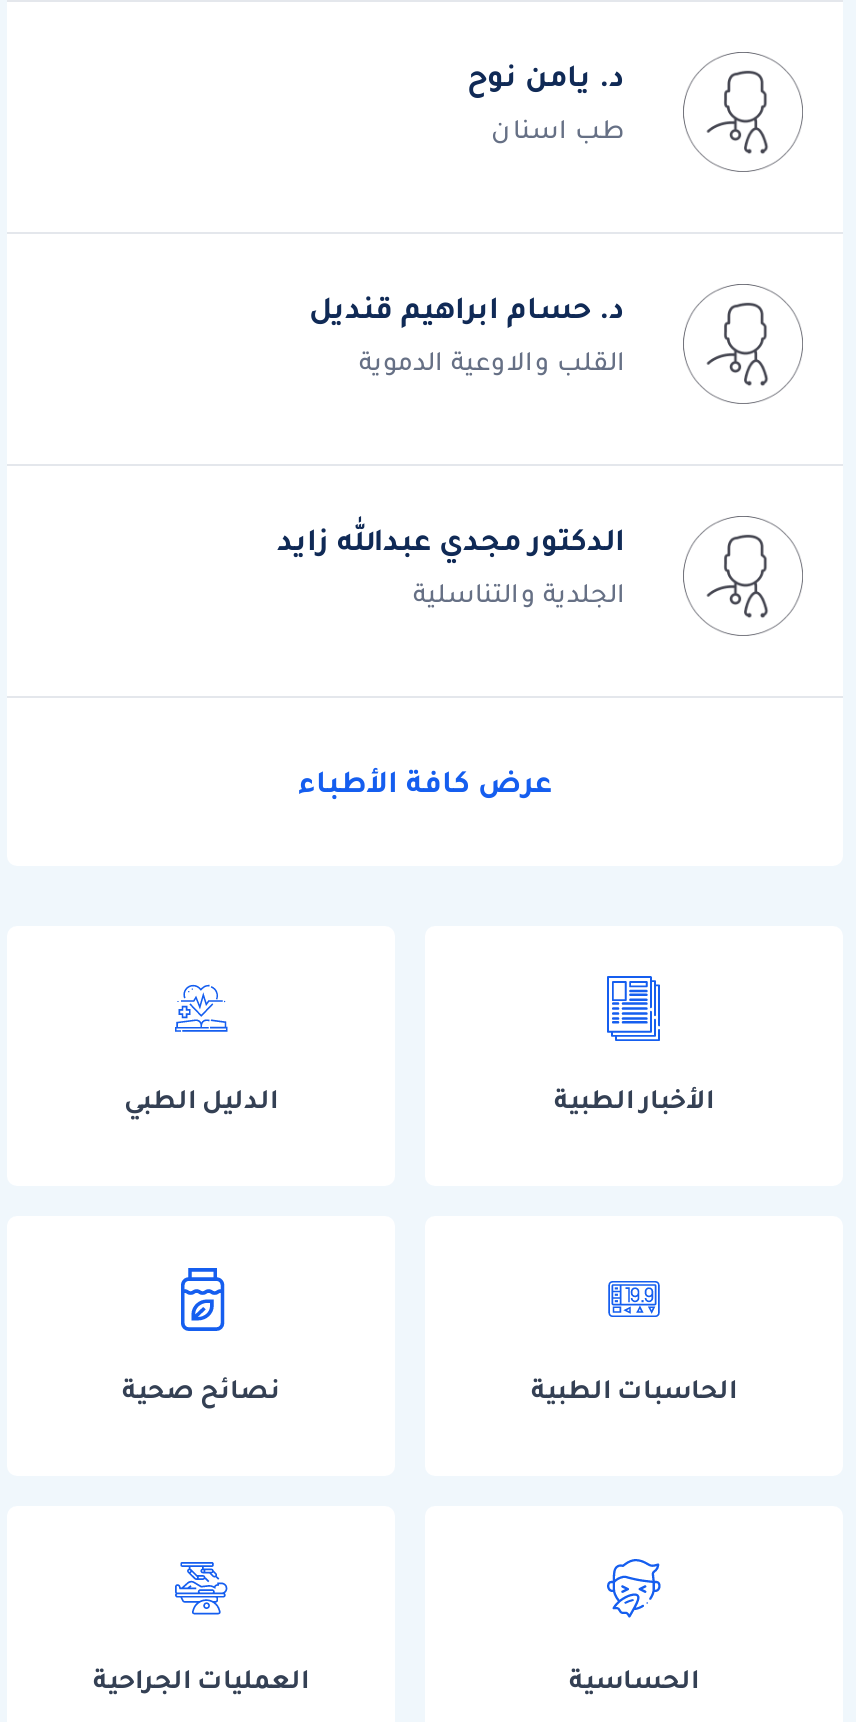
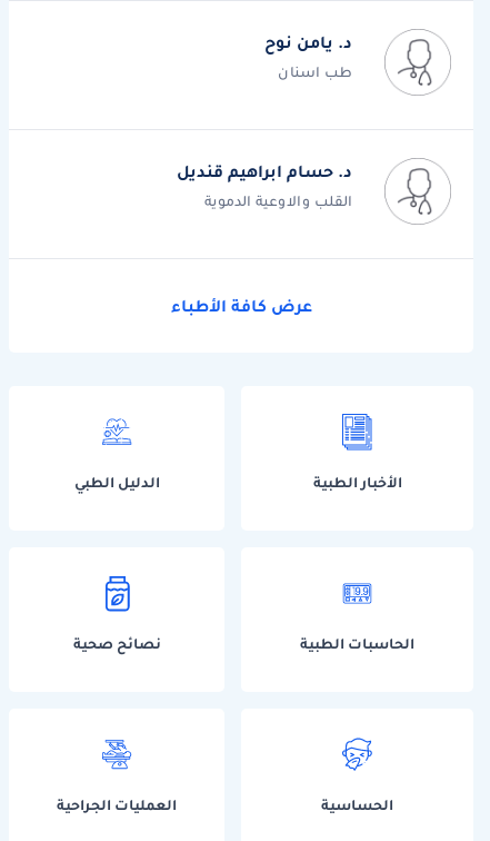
[277,516,625,612] الدكتور مجدي عبدالله زايد | الجلدية والتناسلية -> none

